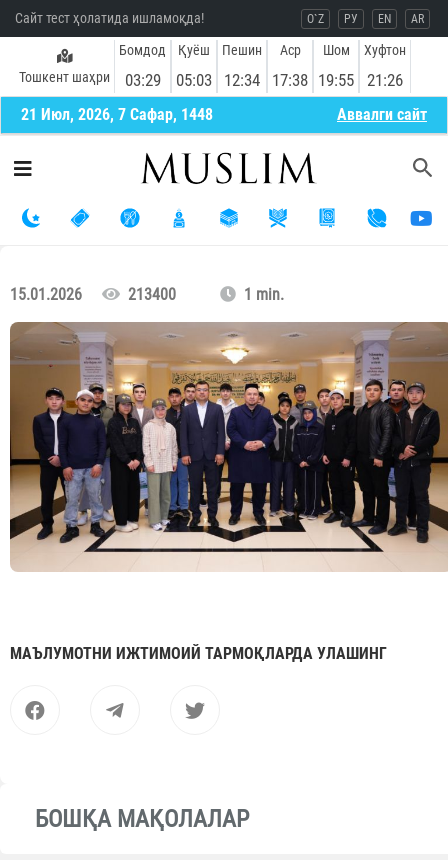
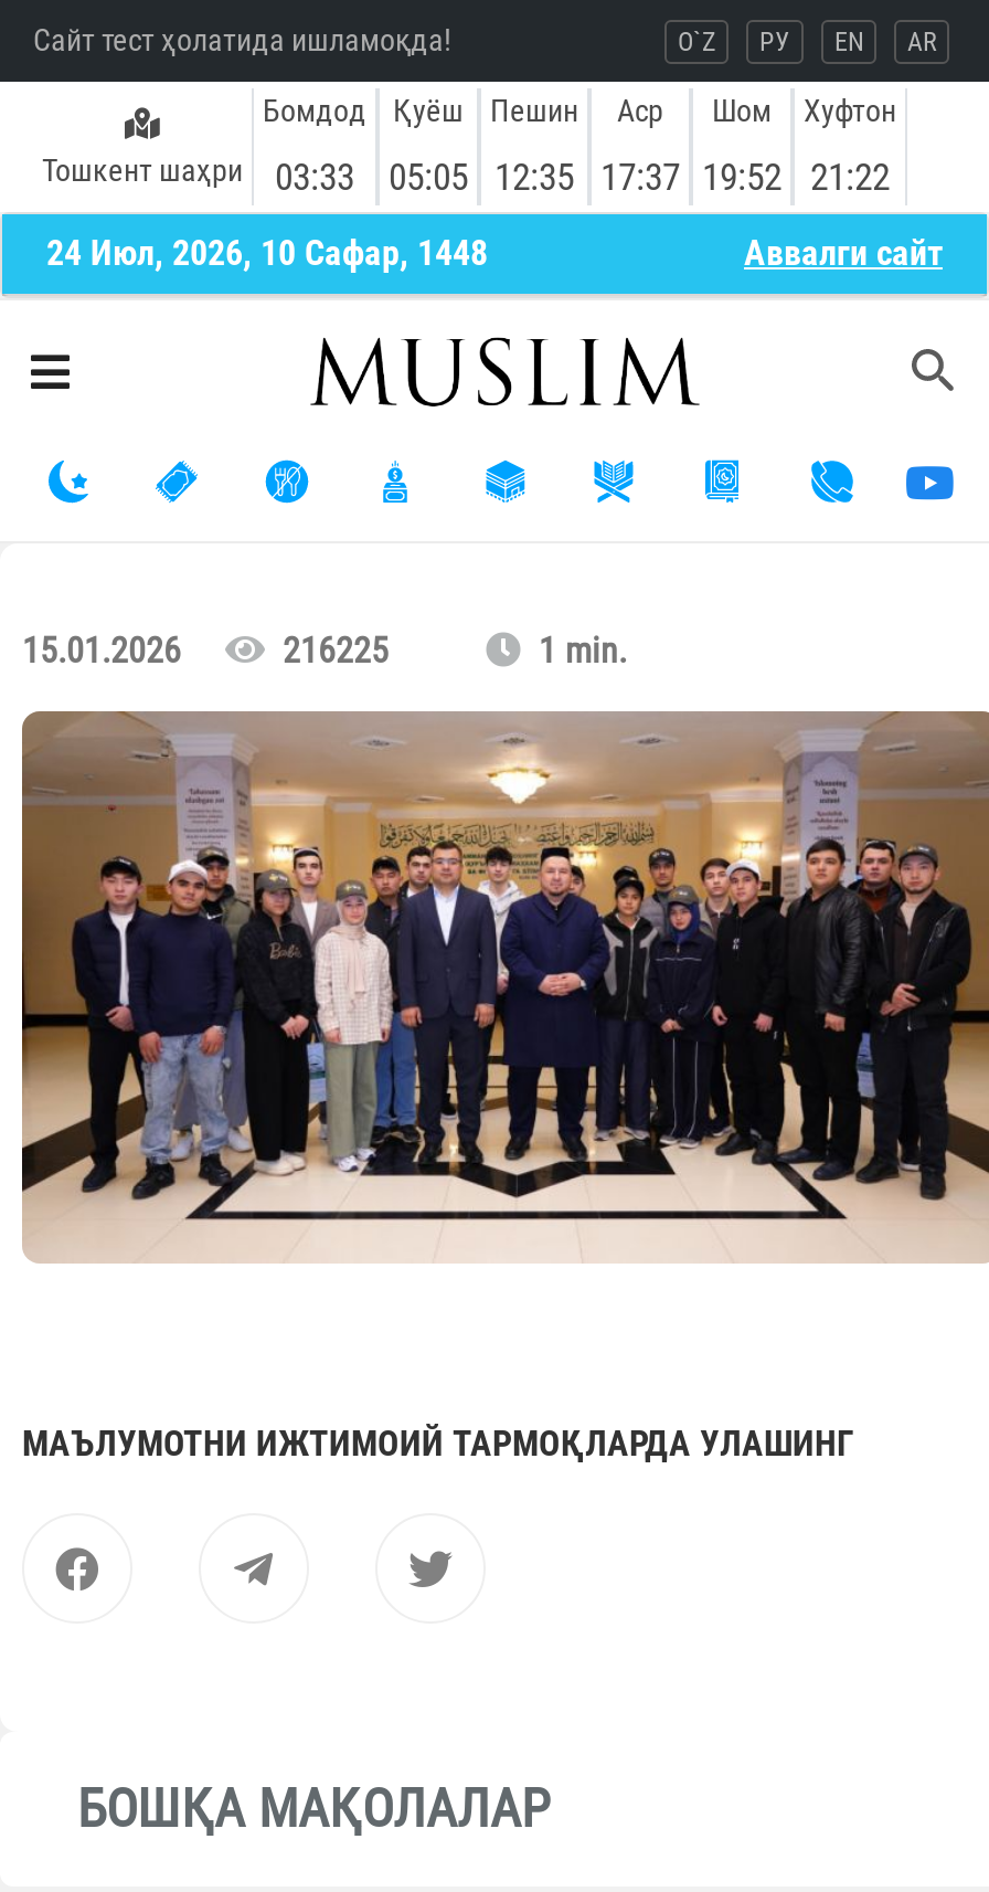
[124,70,160,90] 03:29 -> [275,155,354,199] 03:33
[176,70,212,90] 05:03 -> [389,155,468,199] 05:05
[224,70,260,90] 12:34 -> [494,155,574,199] 12:35
[272,70,308,90] 17:38 -> [600,155,680,199] 17:37
[318,70,354,90] 19:55 -> [702,155,781,199] 19:52
[367,70,403,90] 21:26 -> [810,155,890,199] 21:22
[21,105,213,124] 21 Июл, 2026, 7 Сафар, 1448 -> [46,232,488,274] 24 Июл, 2026, 10 Сафар, 1448
[10,285,180,304] 15.01.2026 213400 -> [22,630,397,672] 15.01.2026 216225

